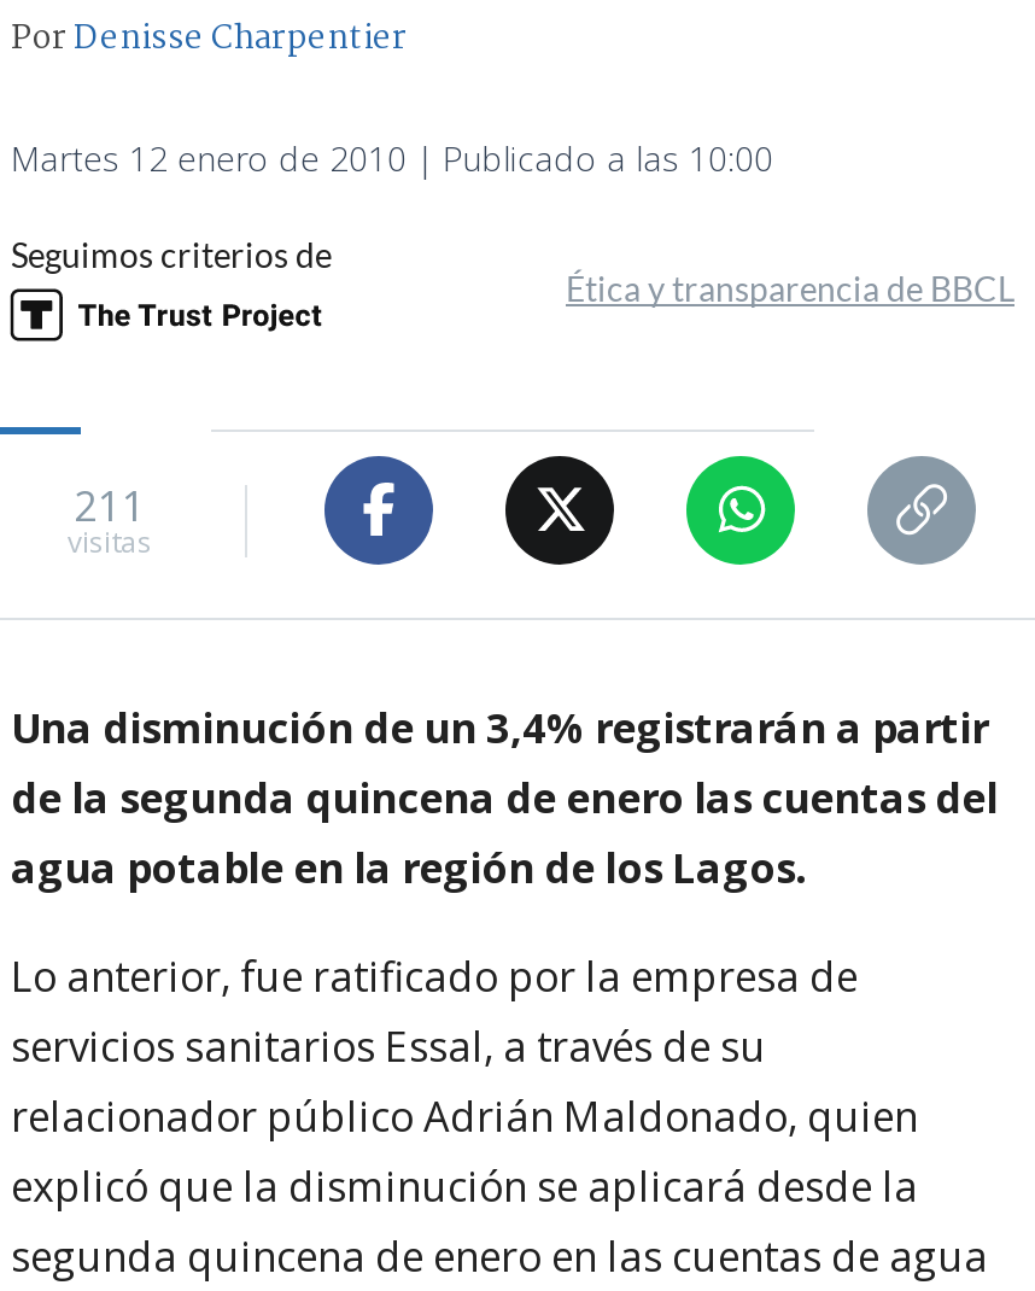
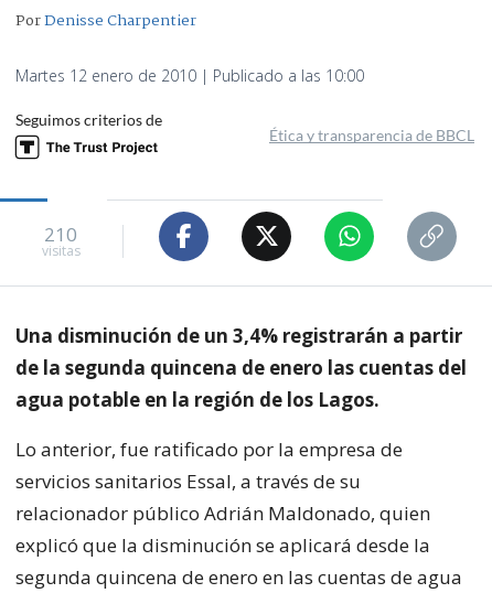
[74,479,146,534] 211 -> [44,222,77,247] 210

